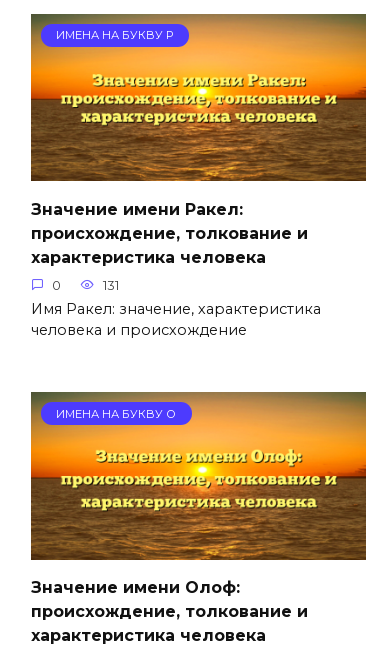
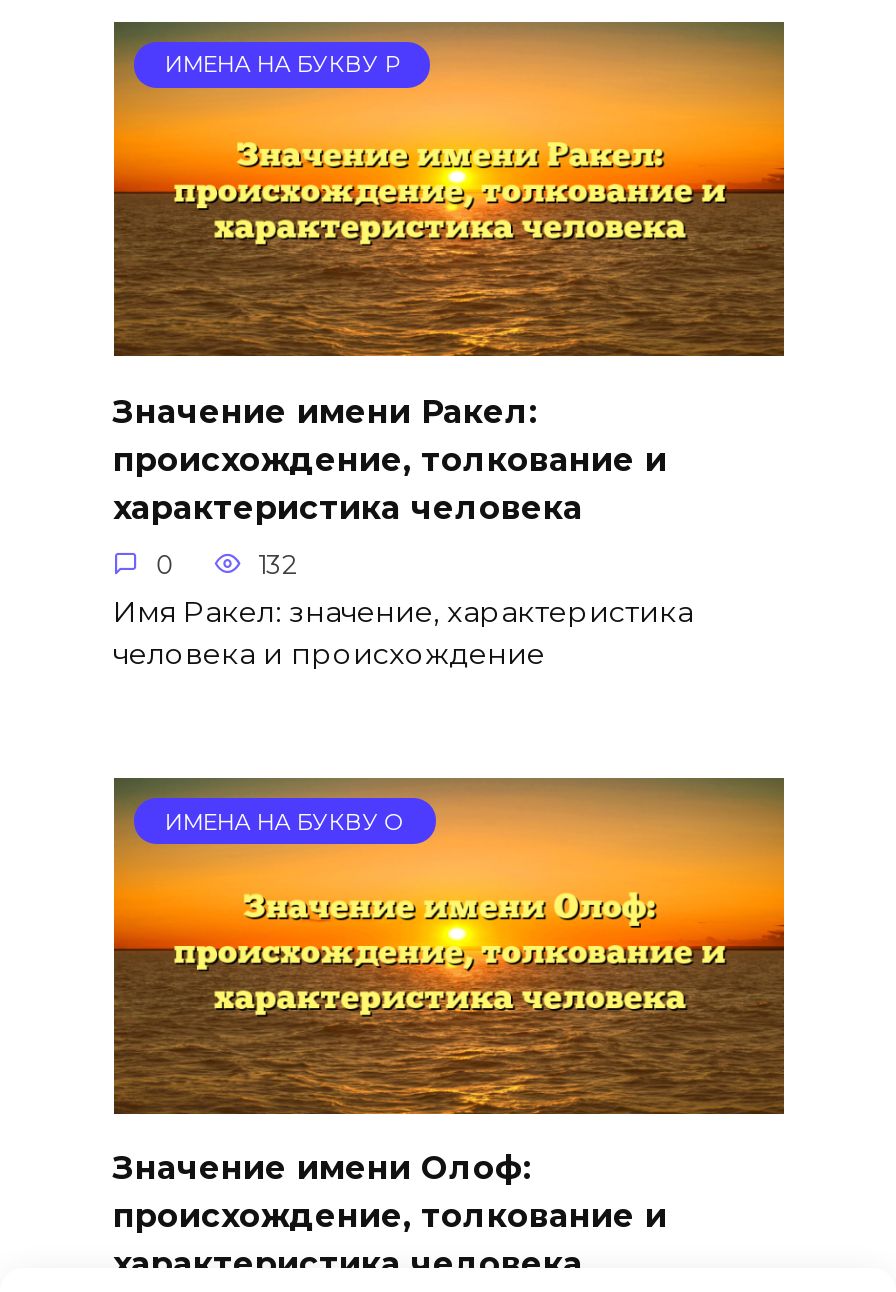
[103,278,119,293] 131 -> [258,550,296,580] 132

